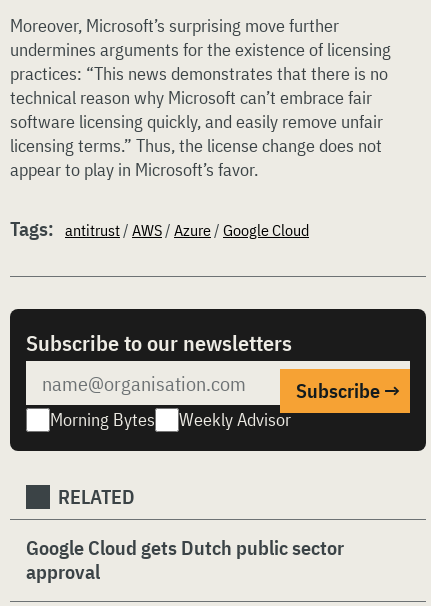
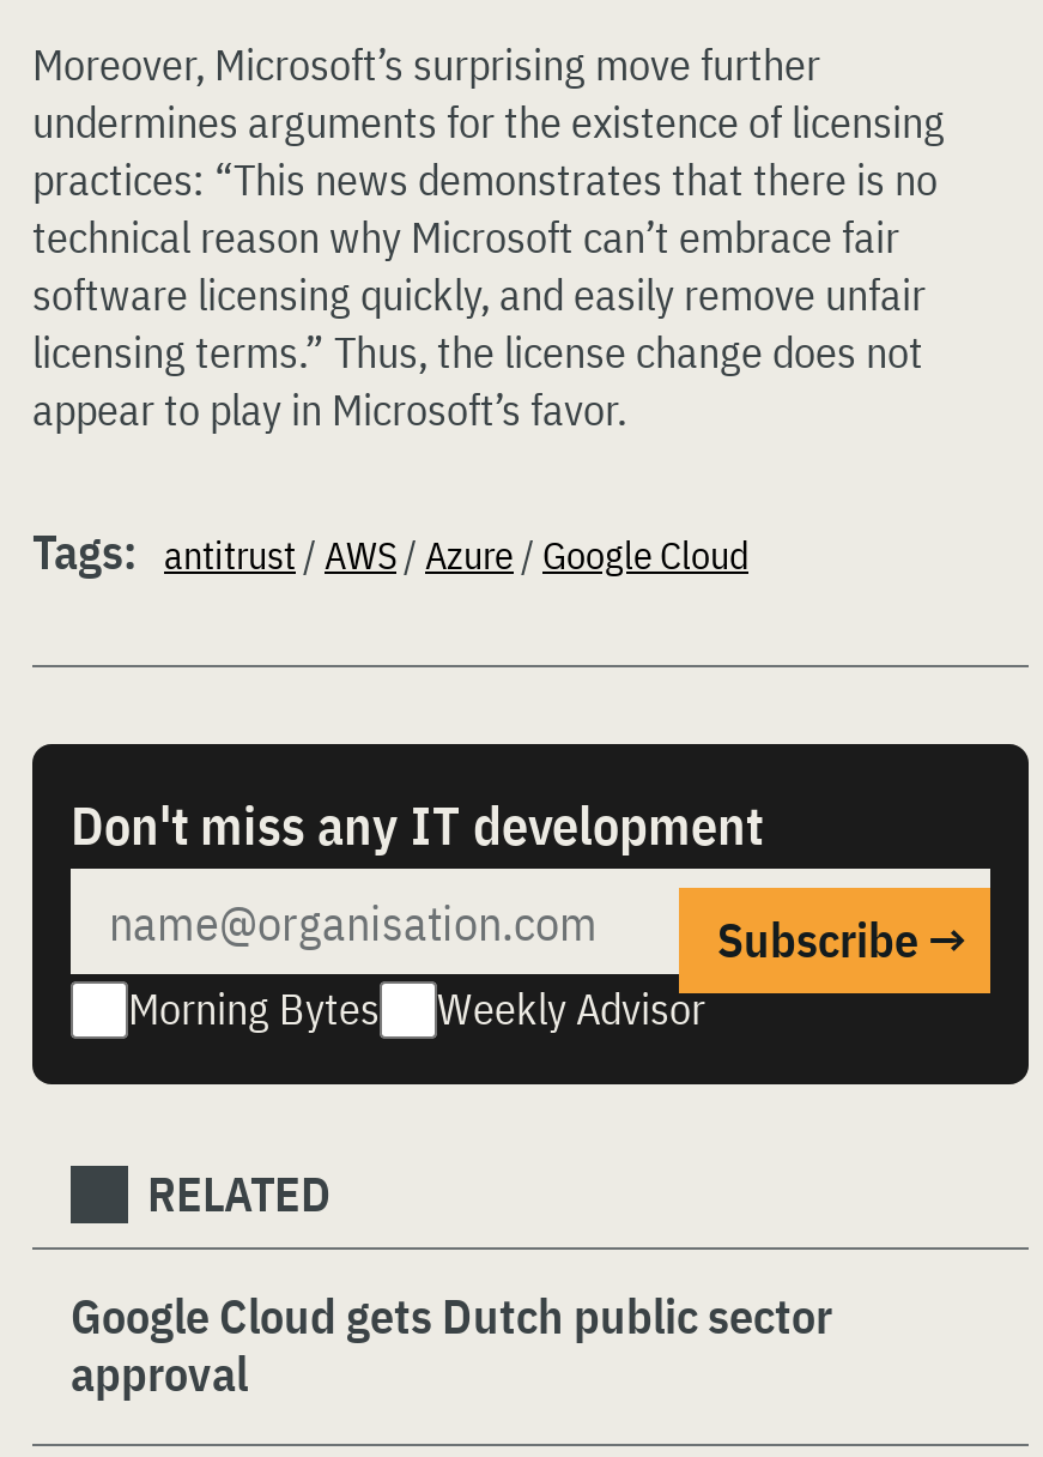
[26,328,292,357] Subscribe to our newsletters -> [71,790,763,859] Don't miss any IT development

